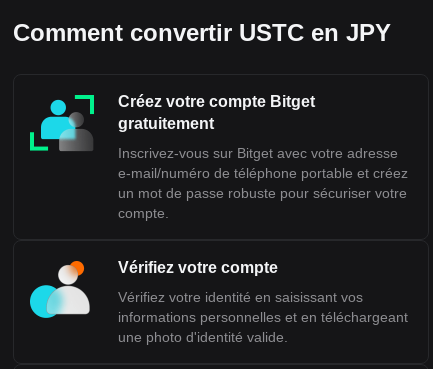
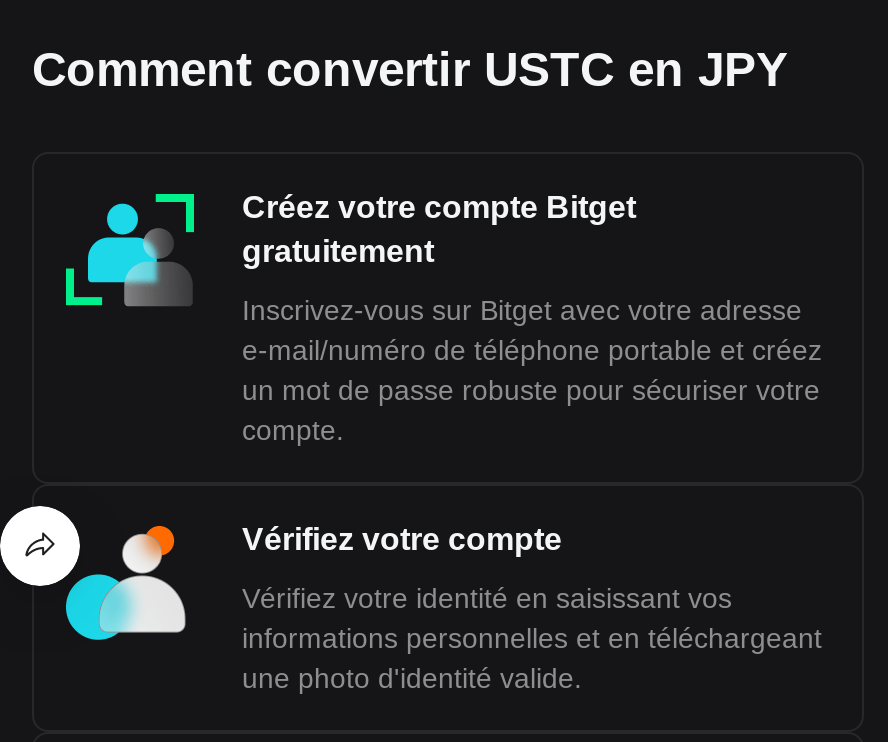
none -> [6,504,82,588] [image]

